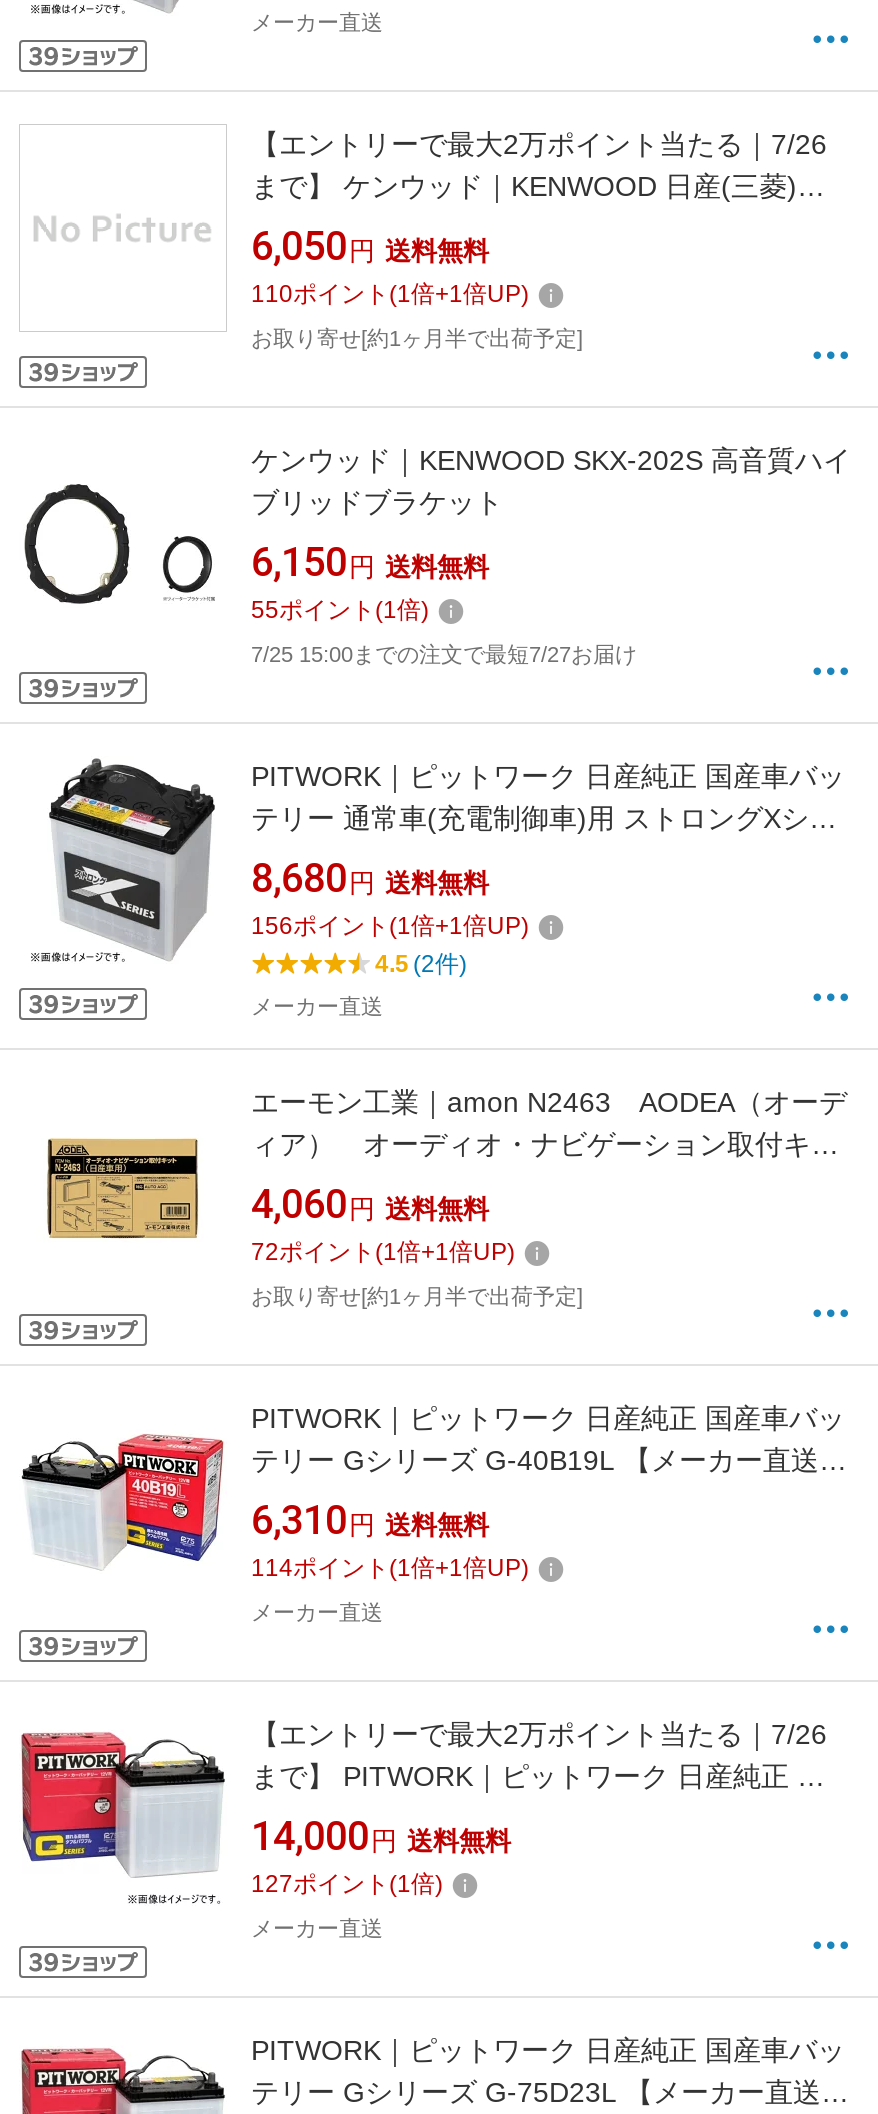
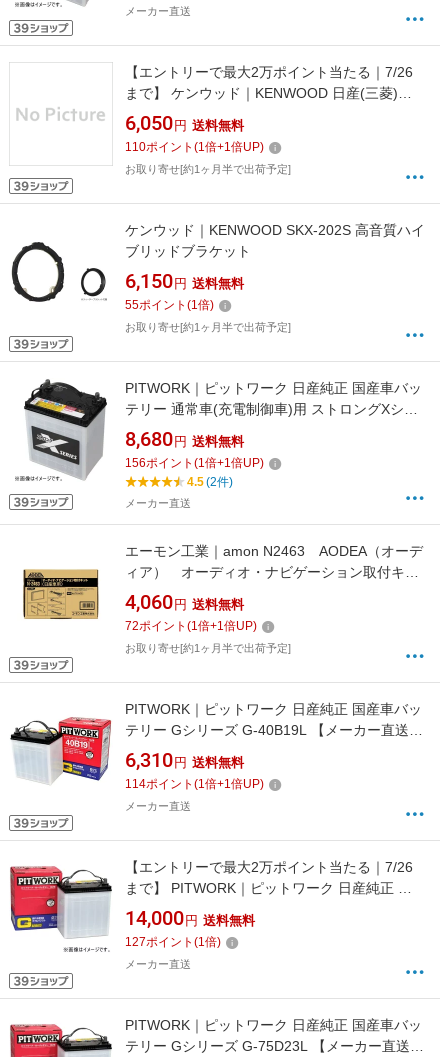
[251,642,637,666] 7/25 15:00までの注文で最短7/27お届け -> [125,321,291,333] お取り寄せ[約1ヶ月半で出荷予定]

